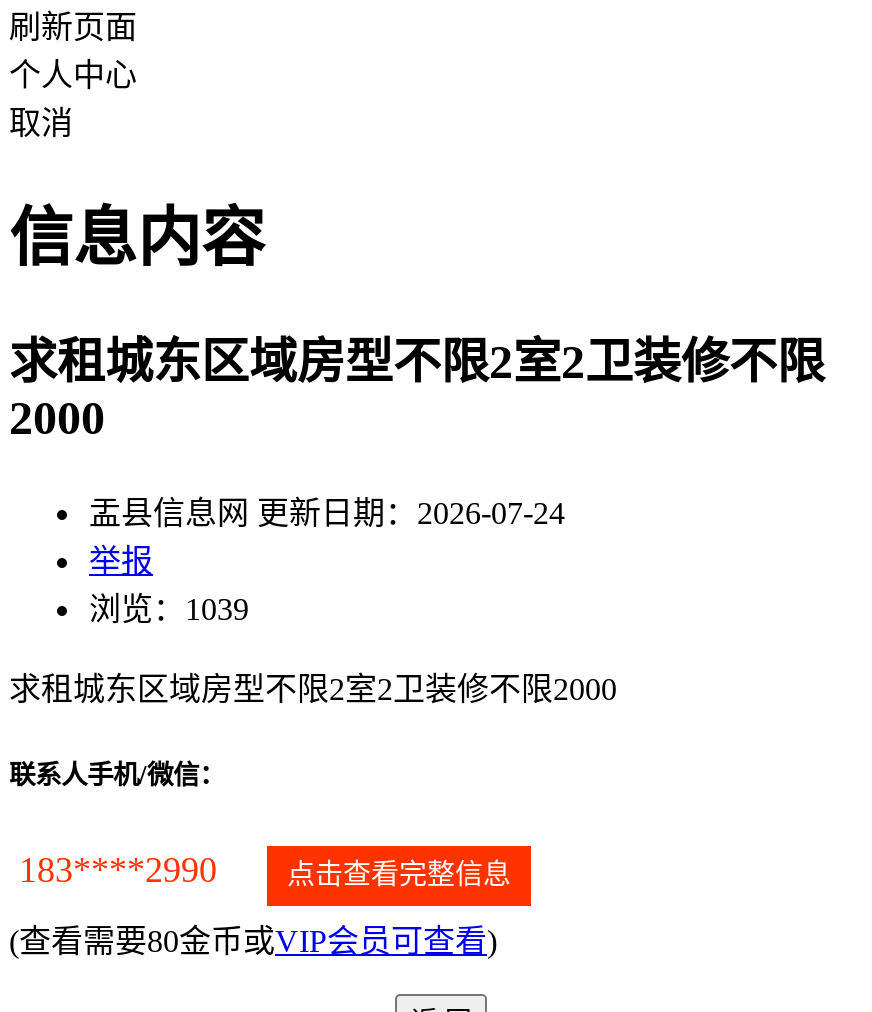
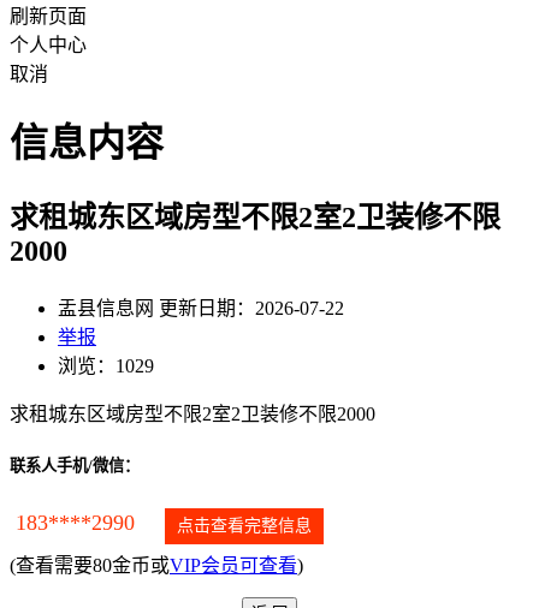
[89,496,565,530] 盂县信息网 更新日期：2026-07-24 -> [58,298,344,318] 盂县信息网 更新日期：2026-07-22
[89,592,249,626] 浏览：1039 -> [58,355,154,376] 浏览：1029

